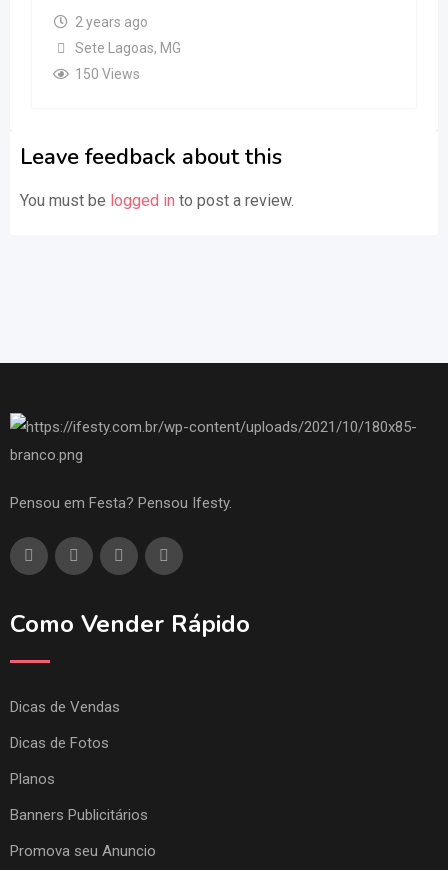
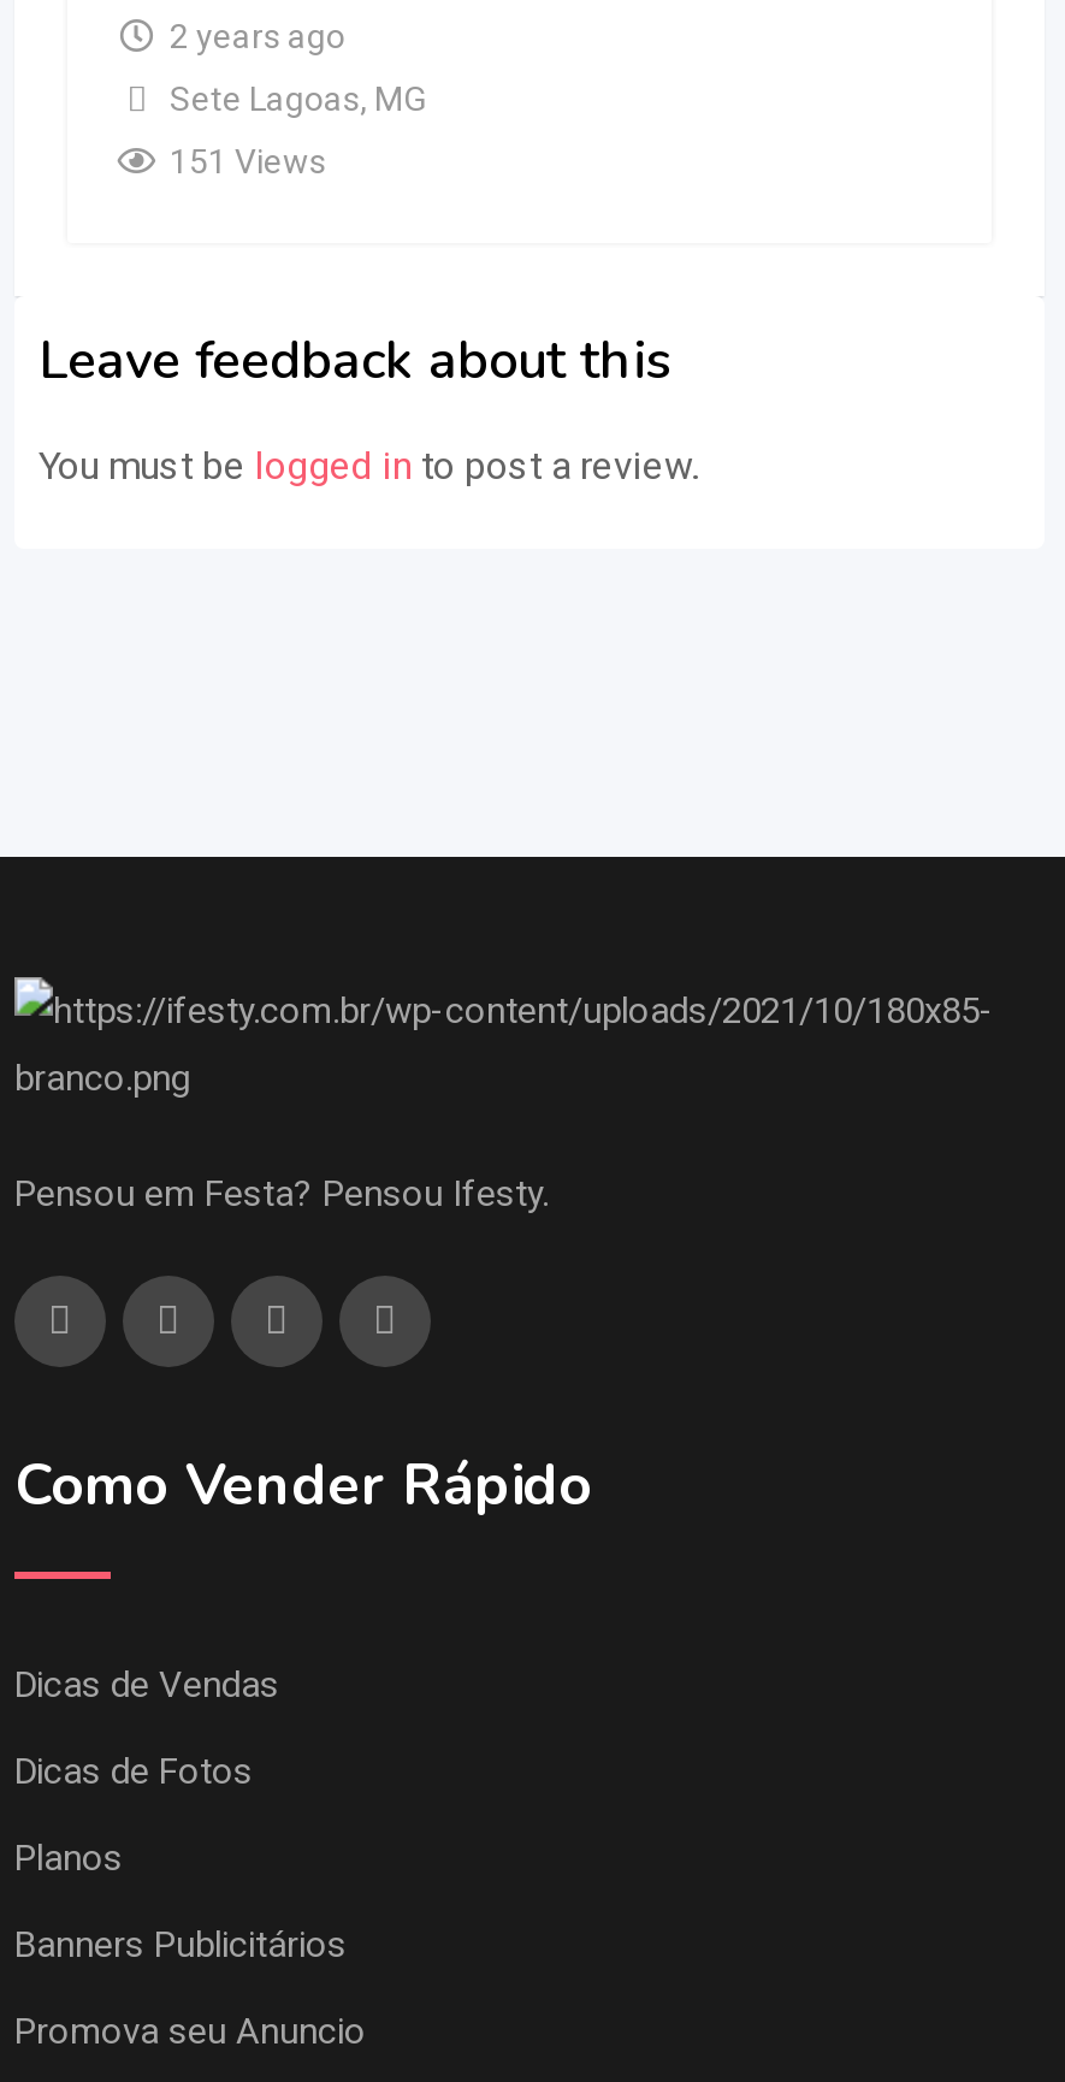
[74,66,139,82] 150 Views -> [170,142,326,180] 151 Views

